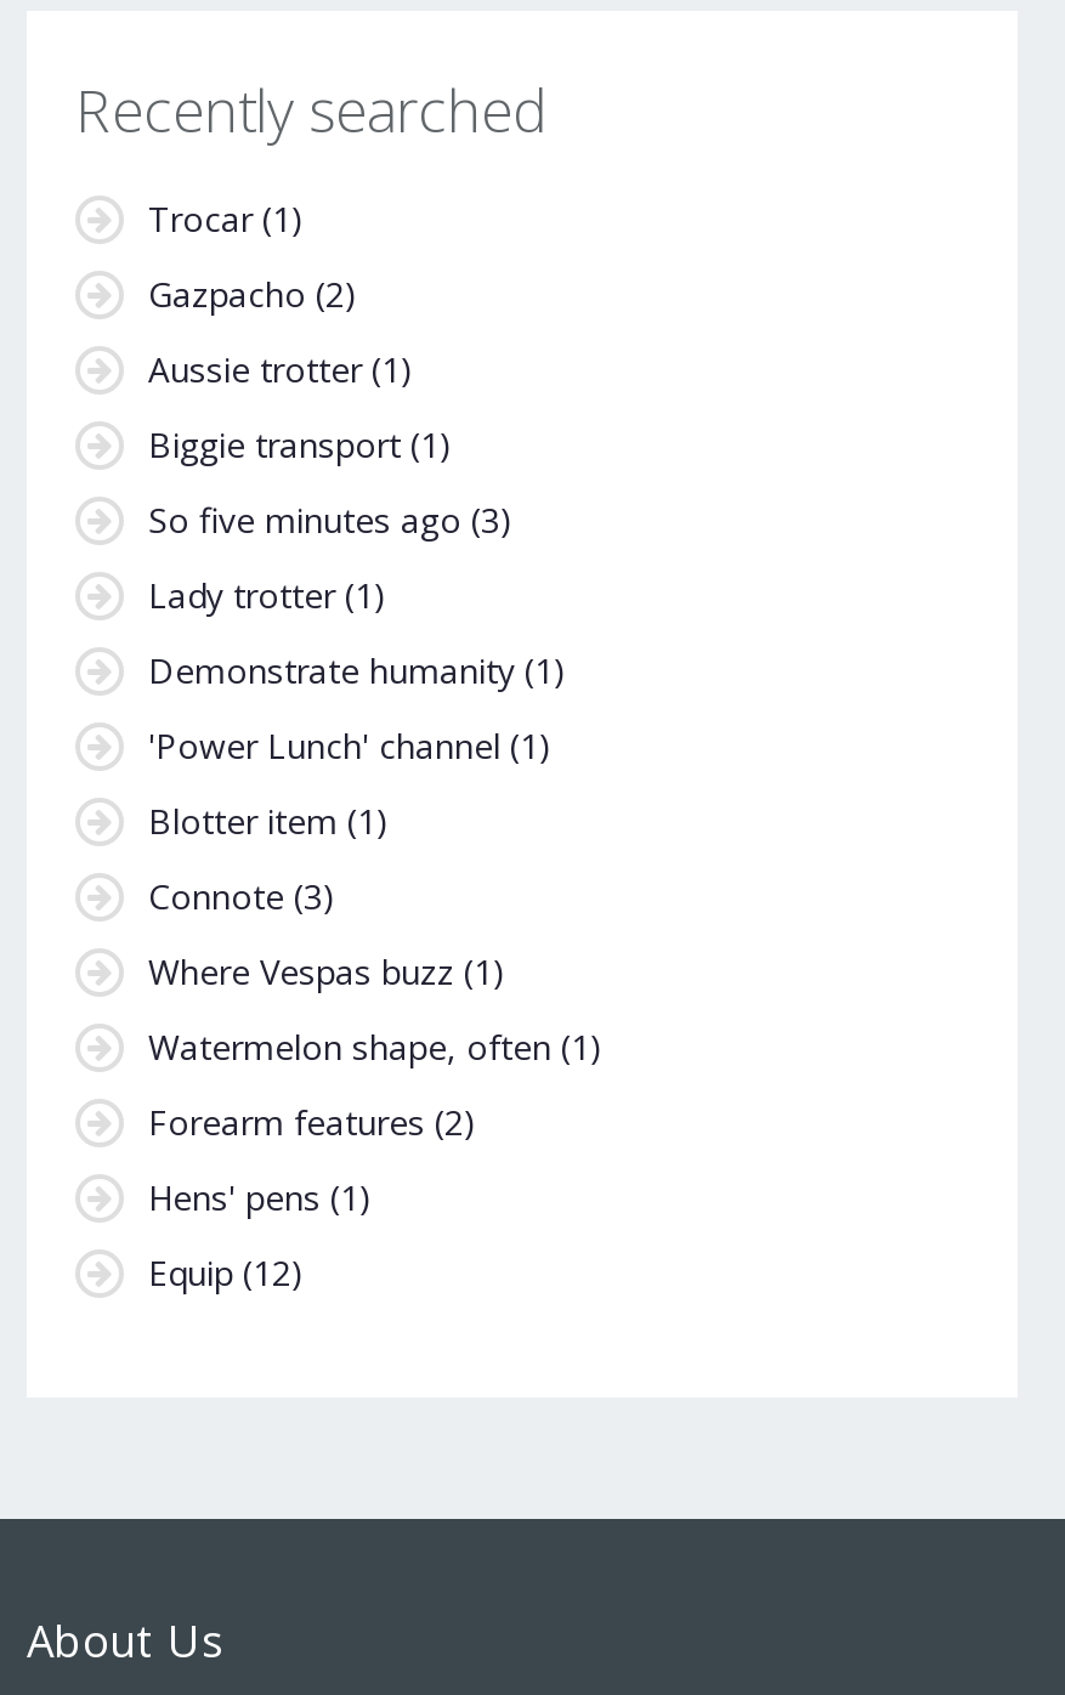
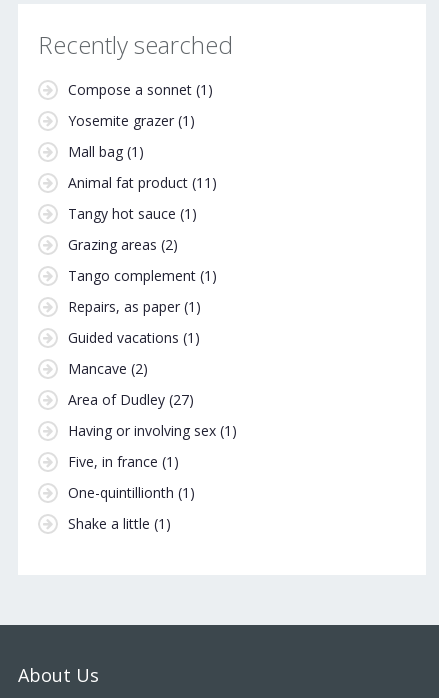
[148,195,304,242] Trocar (1) -> [68,80,213,99] Compose a sonnet (1)
[148,271,357,317] Gazpacho (2) -> [68,111,195,130] Yosemite grazer (1)
[148,346,413,392] Aussie trotter (1) -> [68,142,144,161] Mall bag (1)
[148,421,452,467] Biggie transport (1) -> [68,173,217,192] Animal fat product (11)
[148,497,512,543] So five minutes ago (3) -> [68,204,197,223] Tangy hot sauce (1)
[148,572,386,618] Lady trotter (1) -> [68,235,178,254] Grazing areas (2)
[148,647,566,693] Demonstrate humanity (1) -> [68,266,217,285] Tango complement (1)
[148,722,551,769] 'Power Lunch' channel (1) -> [68,297,201,316] Repairs, as paper (1)
[148,798,389,844] Blotter item (1) -> [68,328,200,347] Guided vacations (1)
[148,873,335,919] Connote (3) -> [68,359,148,378] Mancave (2)
[148,948,505,994] Where Vespas buzz (1) -> [68,390,194,409] Area of Dudley (27)
[148,1024,602,1070] Watermelon shape, often (1) -> [68,421,237,440] Having or involving sex (1)
[148,1099,476,1145] Forearm features (2) -> [68,452,179,471] Five, in france (1)
[148,1174,372,1220] Hens' pens (1) -> [68,483,195,502] One-quintillionth (1)
[148,1249,304,1296] Equip (12) -> [68,514,171,533] Shake a little (1)

